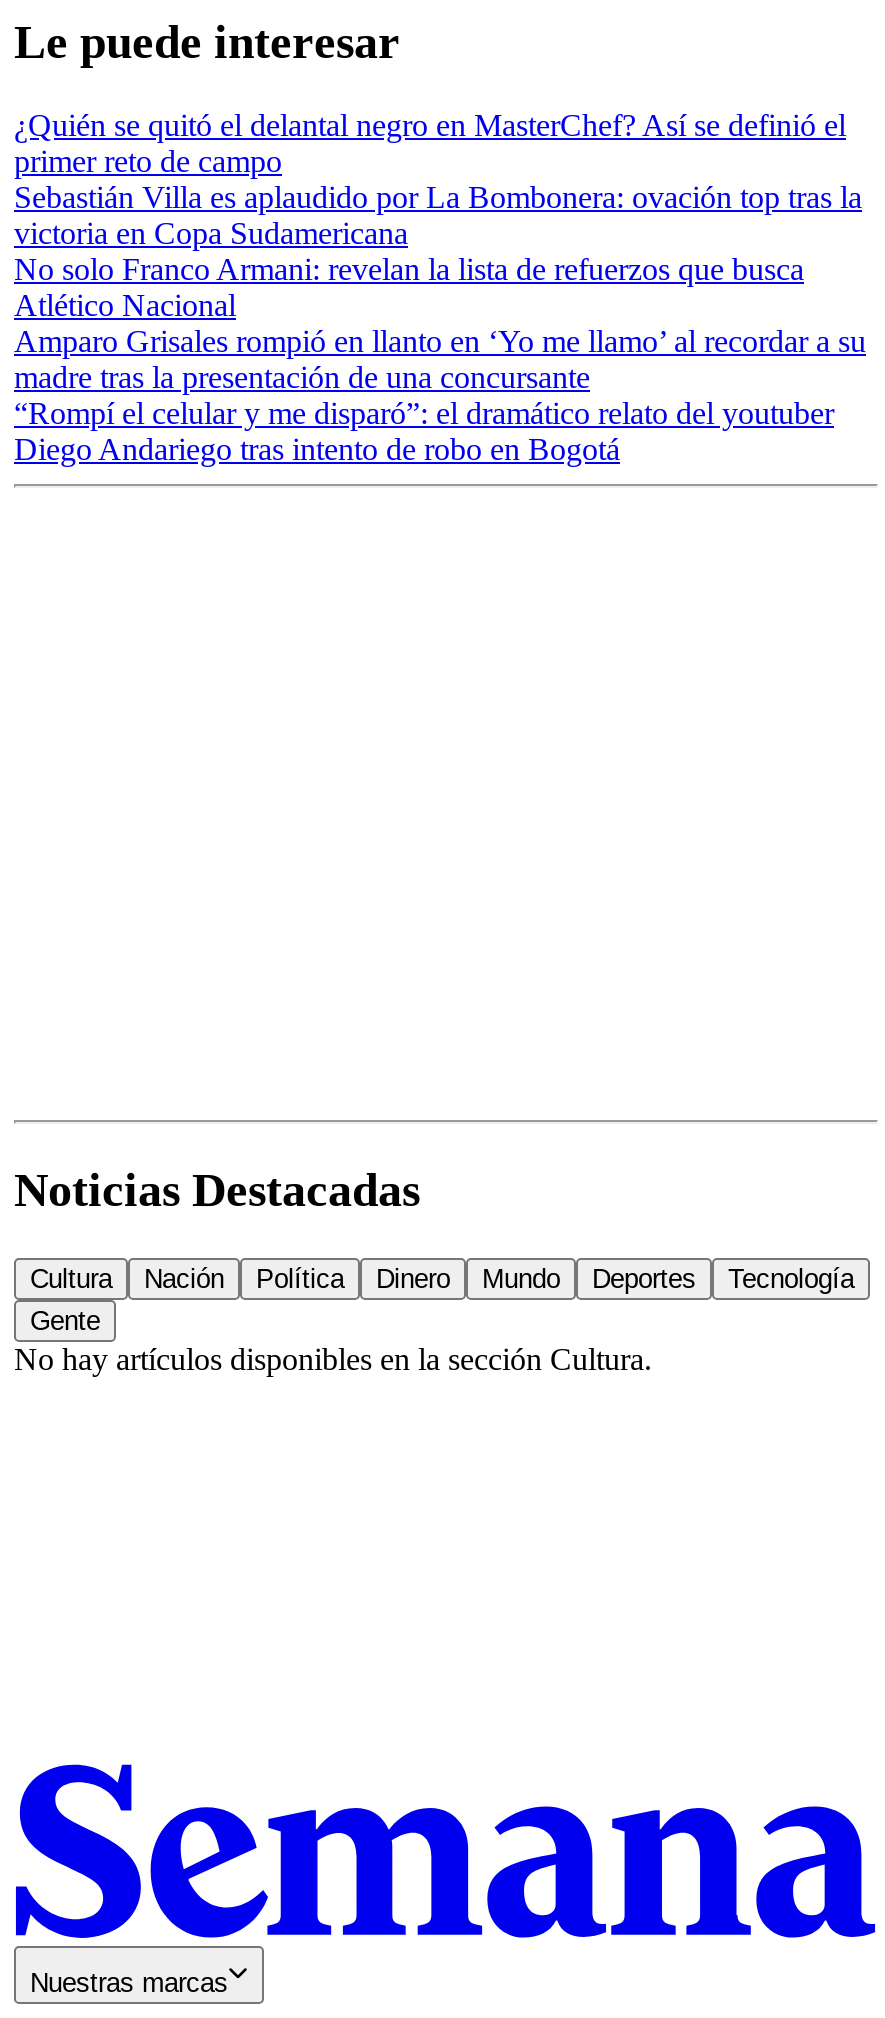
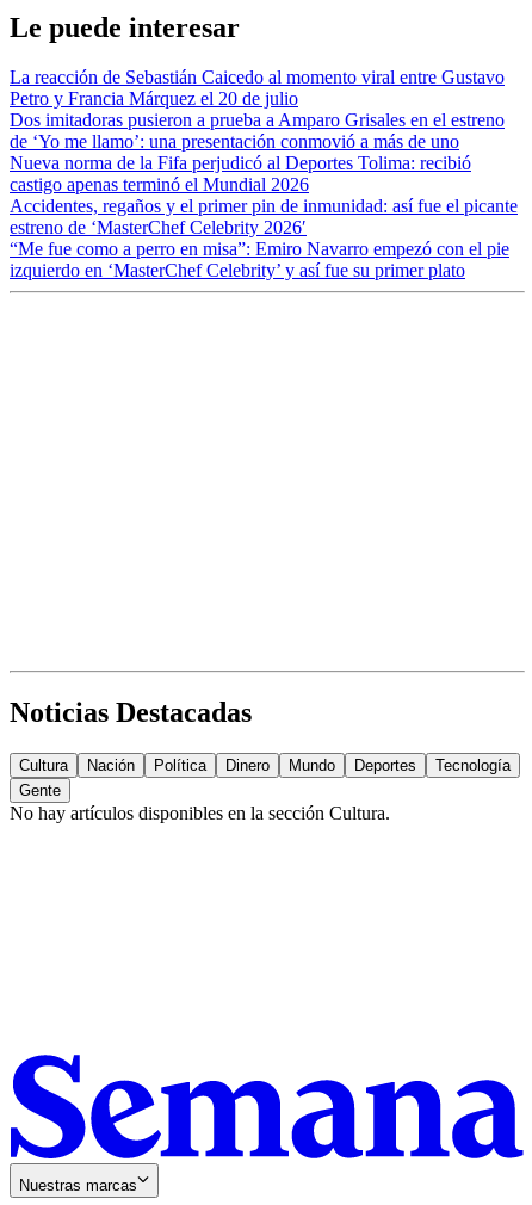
[14,109,866,467] ¿Quién se quitó el delantal negro en MasterChef? Así se definió el | primer reto de campo | Sebastián Villa es aplaudido por La Bombonera: ovación top tras la | victoria en Copa Sudamericana | No solo Franco Armani: revelan la lista de refuerzos que busca | Atlético Nacional | Amparo Grisales rompió en llanto en ‘Yo me llamo’ al recordar a su | madre tras la presentación de una concursante | “Rompí el celular y me disparó”: el dramático relato del youtuber | Diego Andariego tras intento de robo en Bogotá -> [10,67,518,281] La reacción de Sebastián Caicedo al momento viral entre Gustavo | Petro y Francia Márquez el 20 de julio | Dos imitadoras pusieron a prueba a Amparo Grisales en el estreno | de ‘Yo me llamo’: una presentación conmovió a más de uno | Nueva norma de la Fifa perjudicó al Deportes Tolima: recibió | castigo apenas terminó el Mundial 2026 | Accidentes, regaños y el primer pin de inmunidad: así fue el picante | estreno de ‘MasterChef Celebrity 2026′ | “Me fue como a perro en misa”: Emiro Navarro empezó con el pie | izquierdo en ‘MasterChef Celebrity’ y así fue su primer plato

